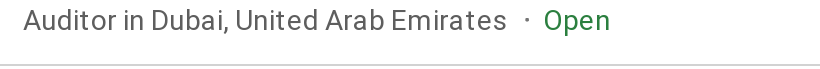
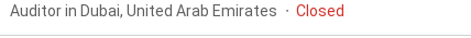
[543,4,611,36] Open -> [296,2,344,20] Closed

